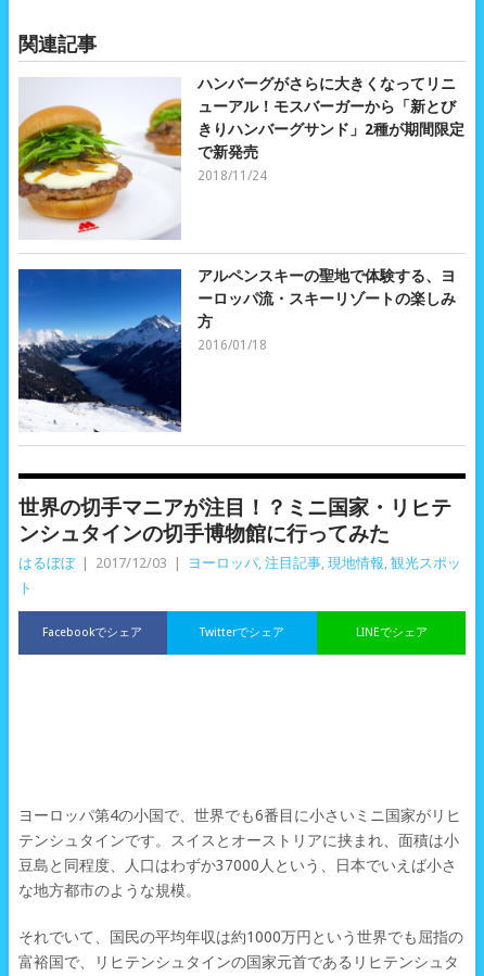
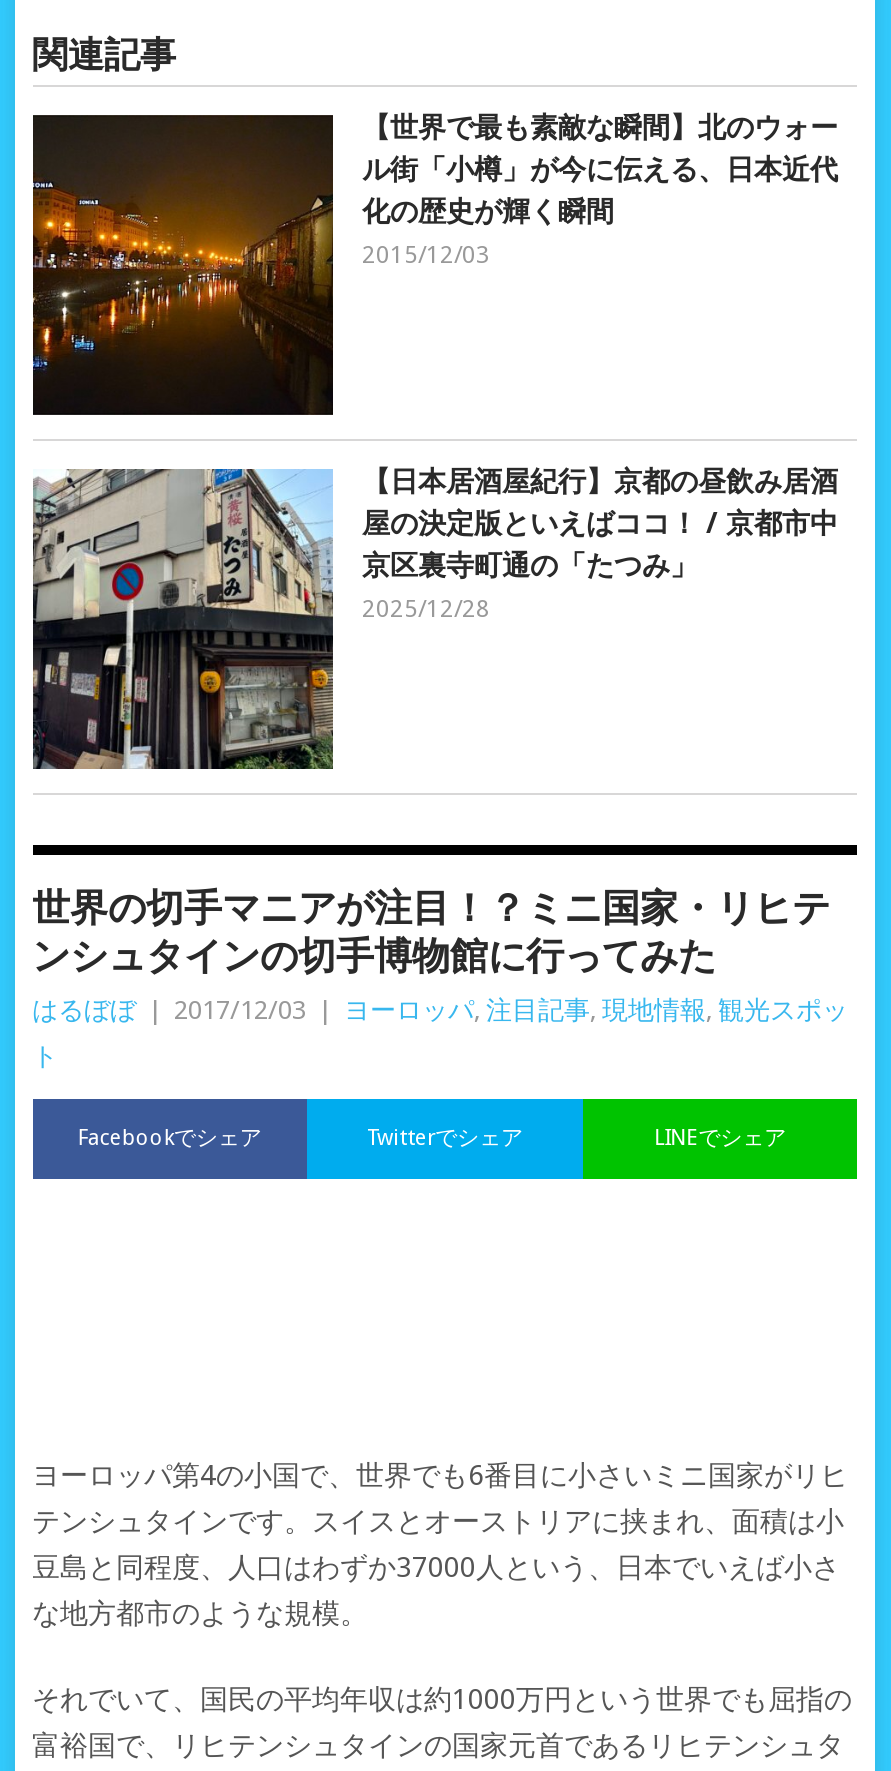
[17,75,464,240] [image] | ハンバーグがさらに大きくなってリニ | ューアル！モスバーガーから「新とび | きりハンバーグサンド」2種が期間限定 | で新発売 | 2018/11/24 -> [31,111,838,417] [image] | 【世界で最も素敵な瞬間】北のウォー | ル街「小樽」が今に伝える、日本近代 | 化の歴史が輝く瞬間 | 2015/12/03
[17,267,455,432] [image] | アルペンスキーの聖地で体験する、ヨ | ーロッパ流・スキーリゾートの楽しみ | 方 | 2016/01/18 -> [31,465,838,771] [image] | 【日本居酒屋紀行】京都の昼飲み居酒 | 屋の決定版といえばココ！ / 京都市中 | 京区裏寺町通の「たつみ」 | 2025/12/28

